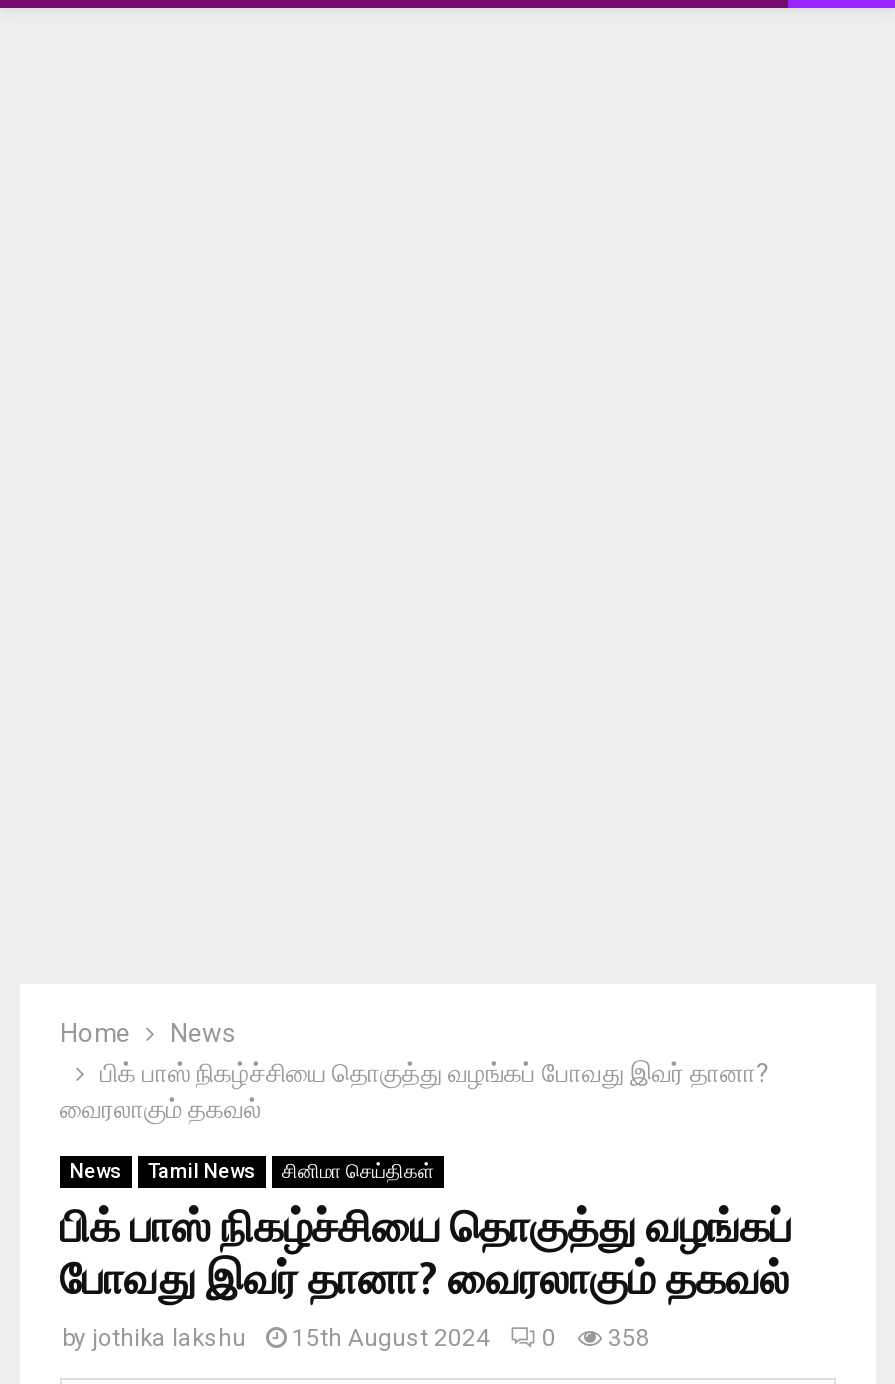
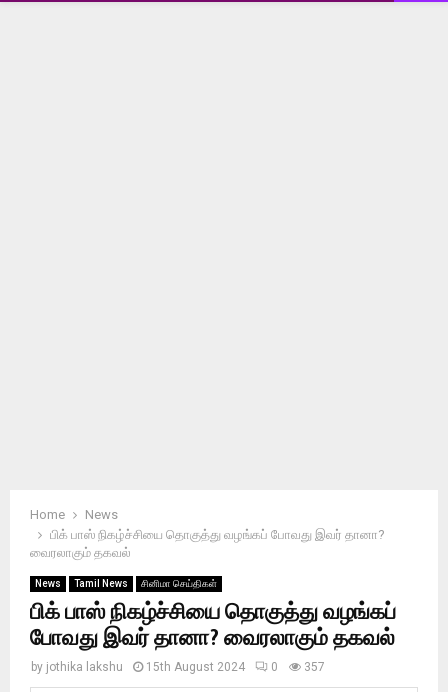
[62,1324,650,1352] by jothika lakshu 15th August 2024 0 358 -> [31,660,325,674] by jothika lakshu 15th August 2024 0 357

